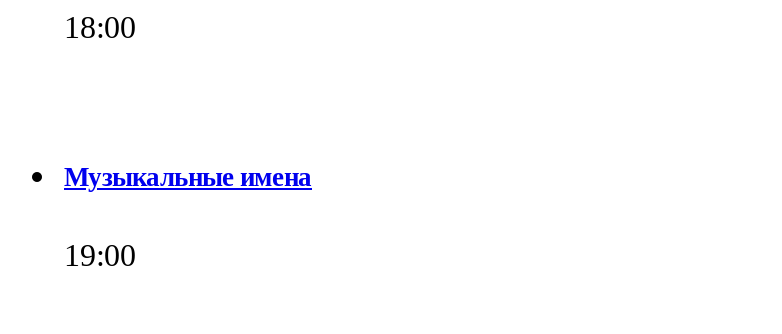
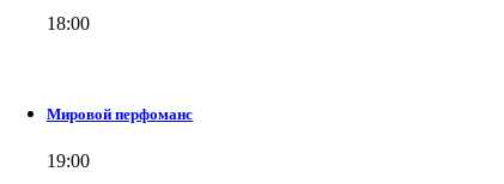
[64,162,312,192] Музыкальные имена -> [47,105,193,122] Мировой перфоманс

